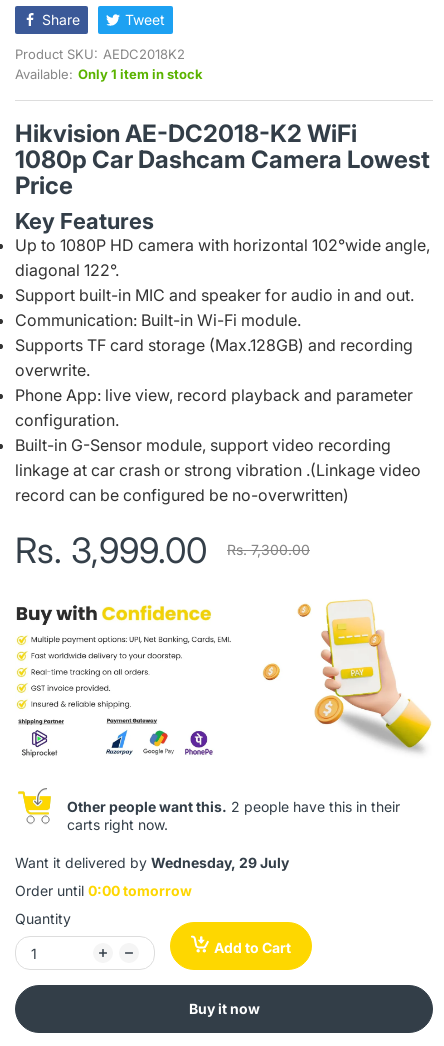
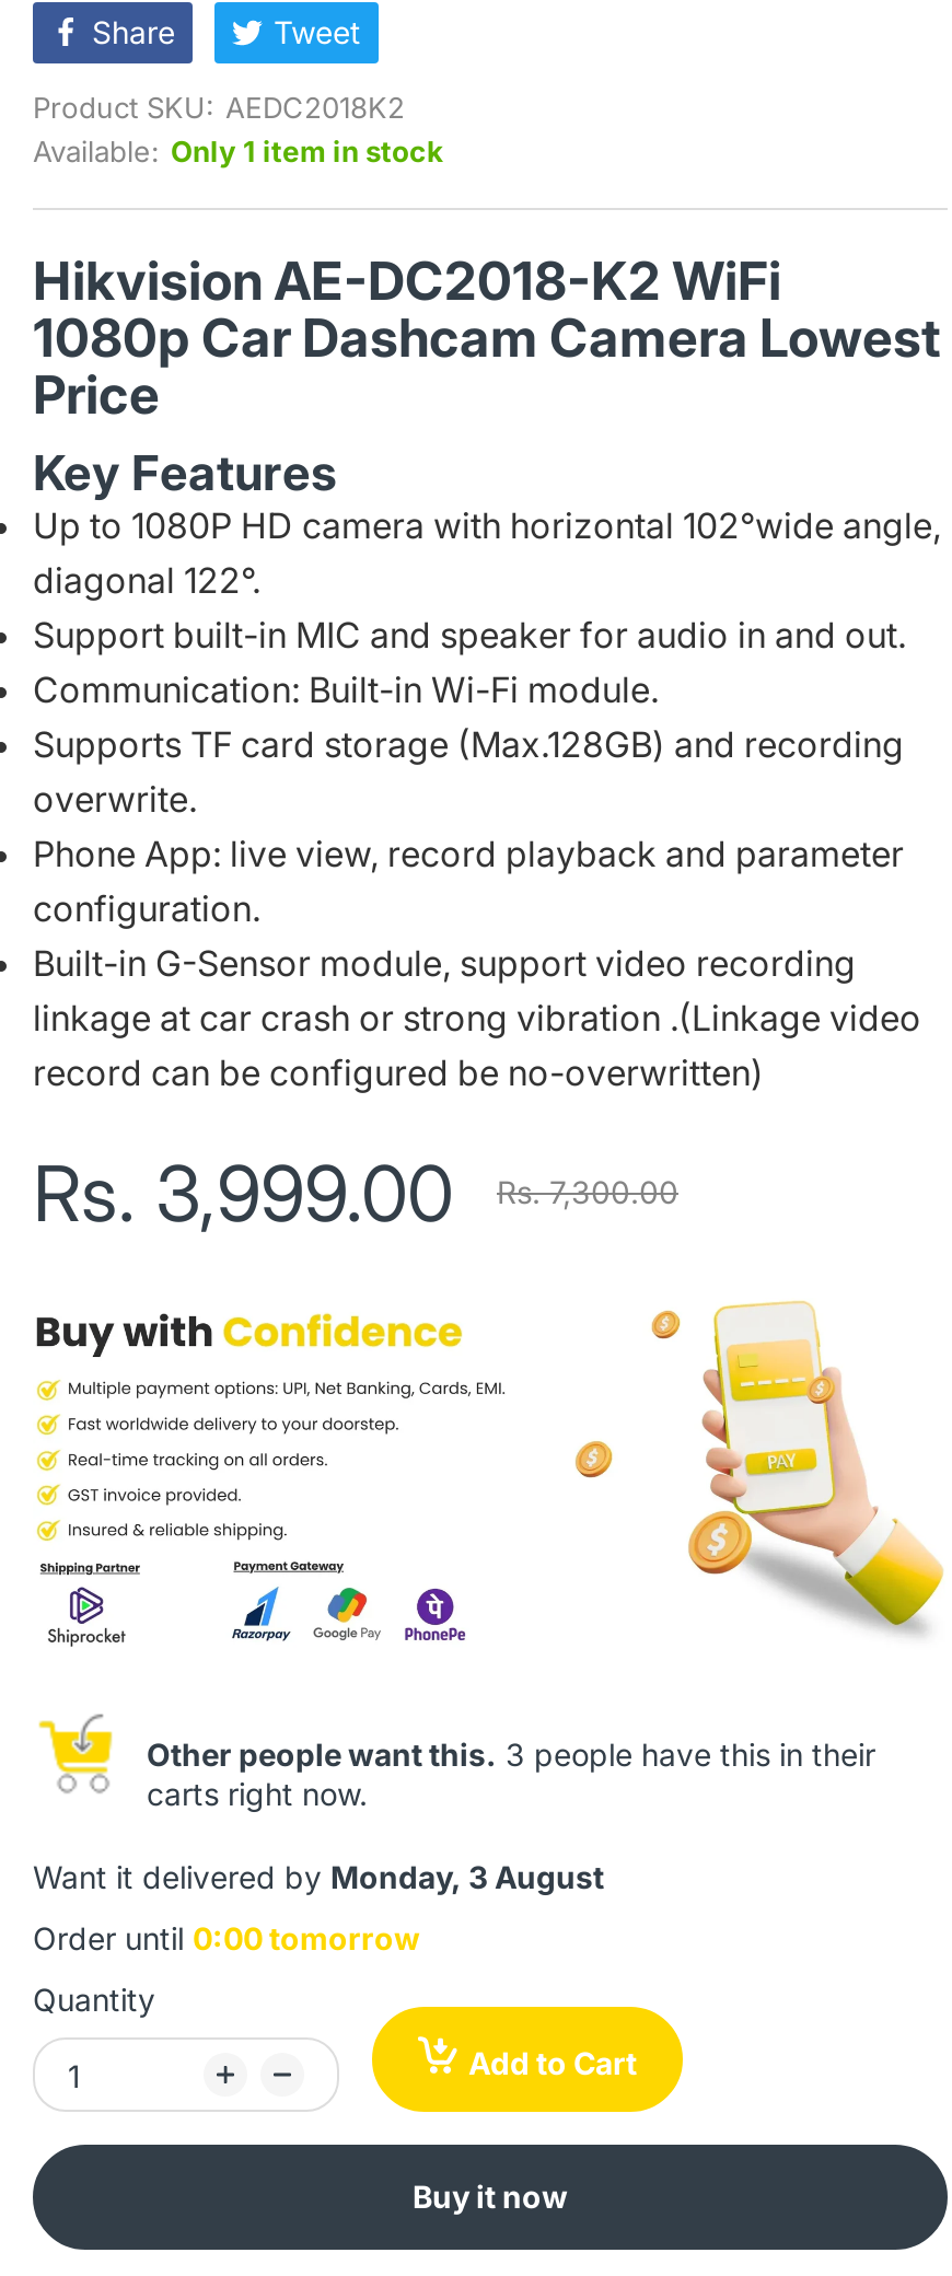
[67,798,400,815] Other people want this. 2 people have this in their -> [147,1736,875,1774] Other people want this. 3 people have this in their
[15,854,289,871] Want it delivered by Wednesday, 29 July -> [33,1859,604,1896] Want it delivered by Monday, 3 August

